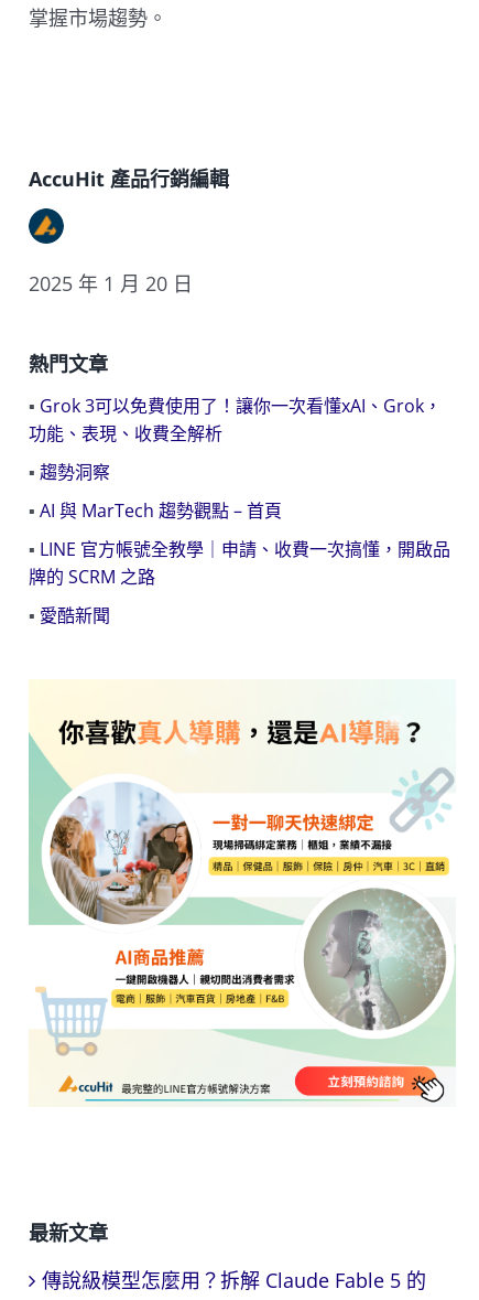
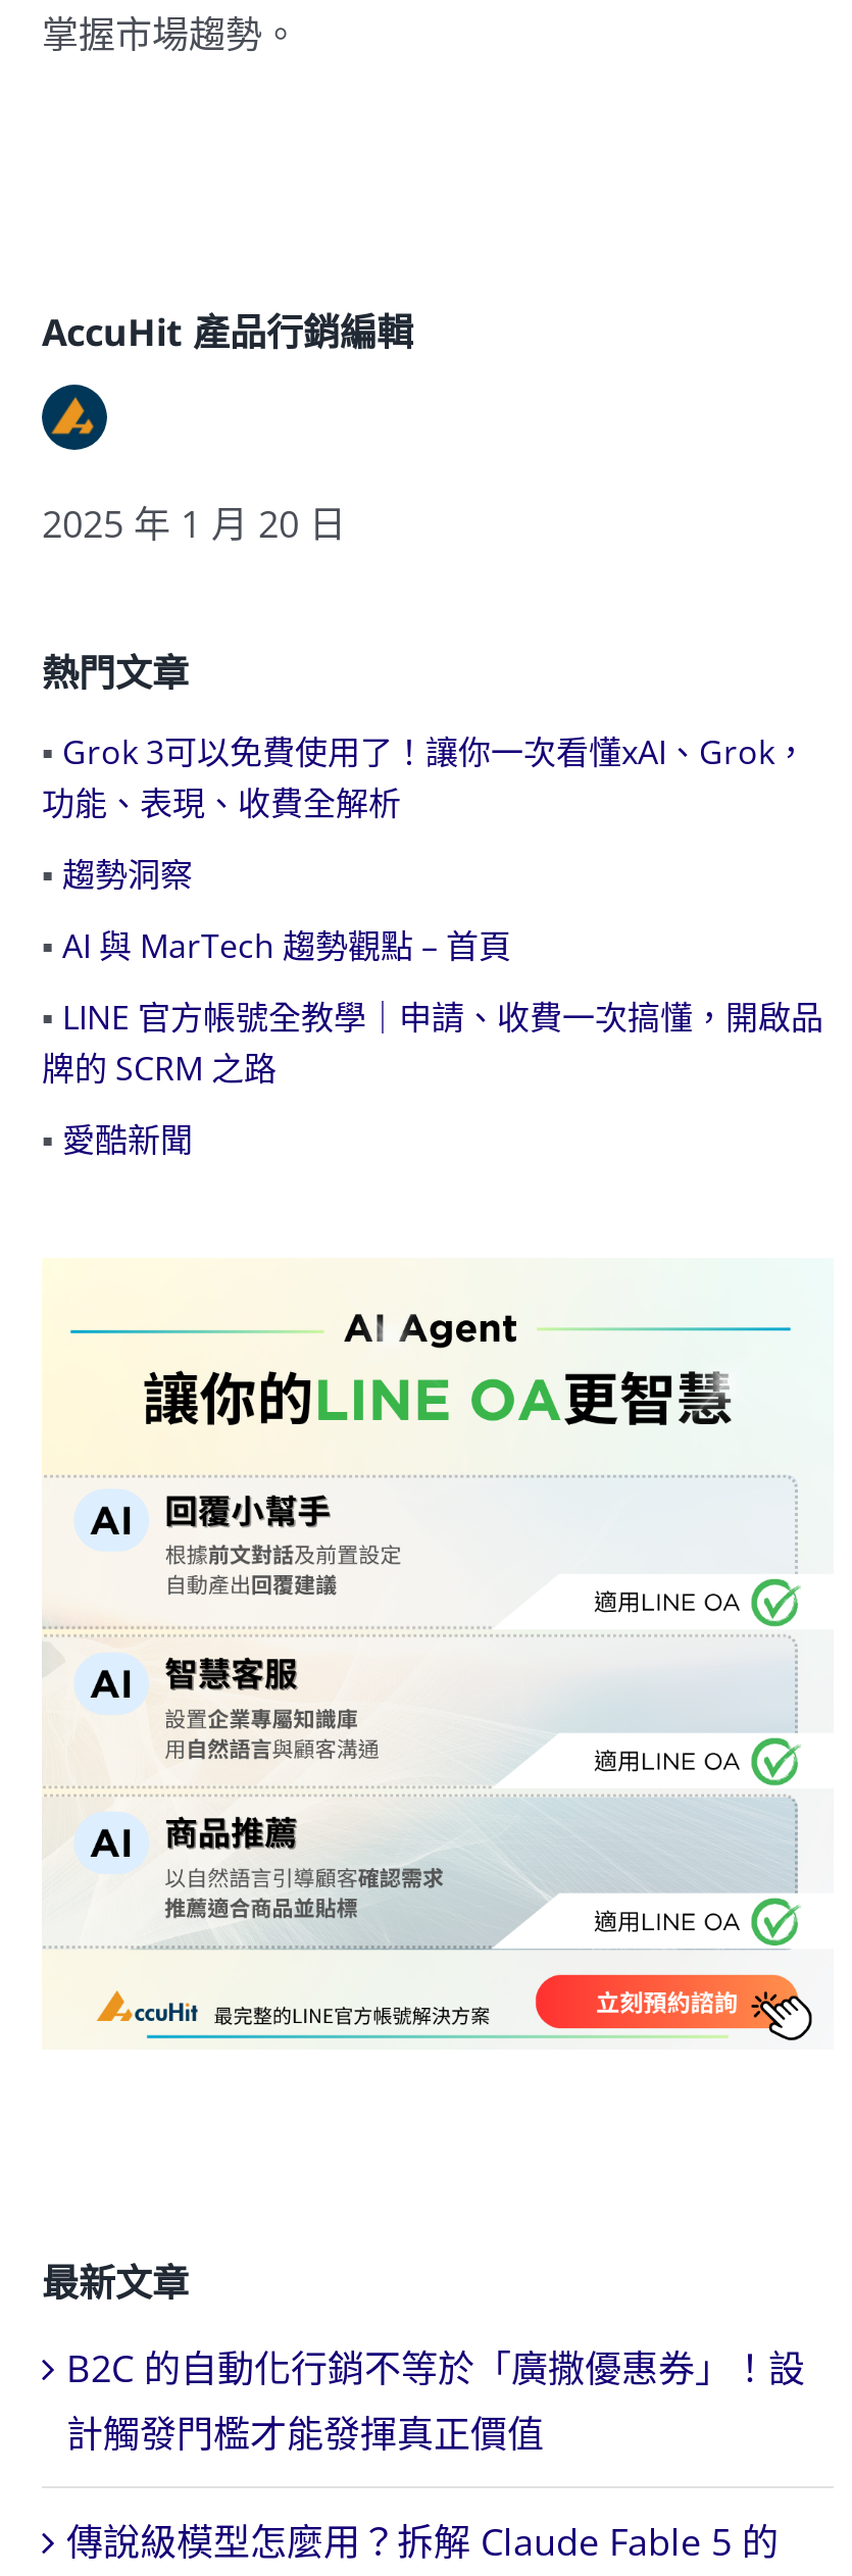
[28,710,456,1067] [image] -> [42,1312,832,1977] [image]
none -> [66,2344,805,2458] B2C 的自動化行銷不等於「廣撒優惠券」！設 | 計觸發門檻才能發揮真正價值

